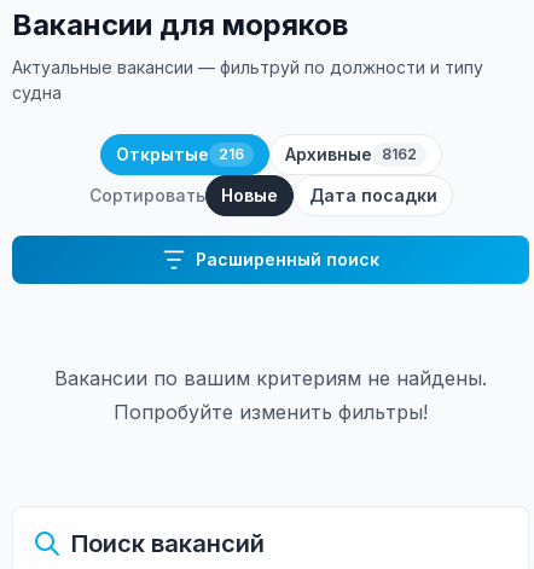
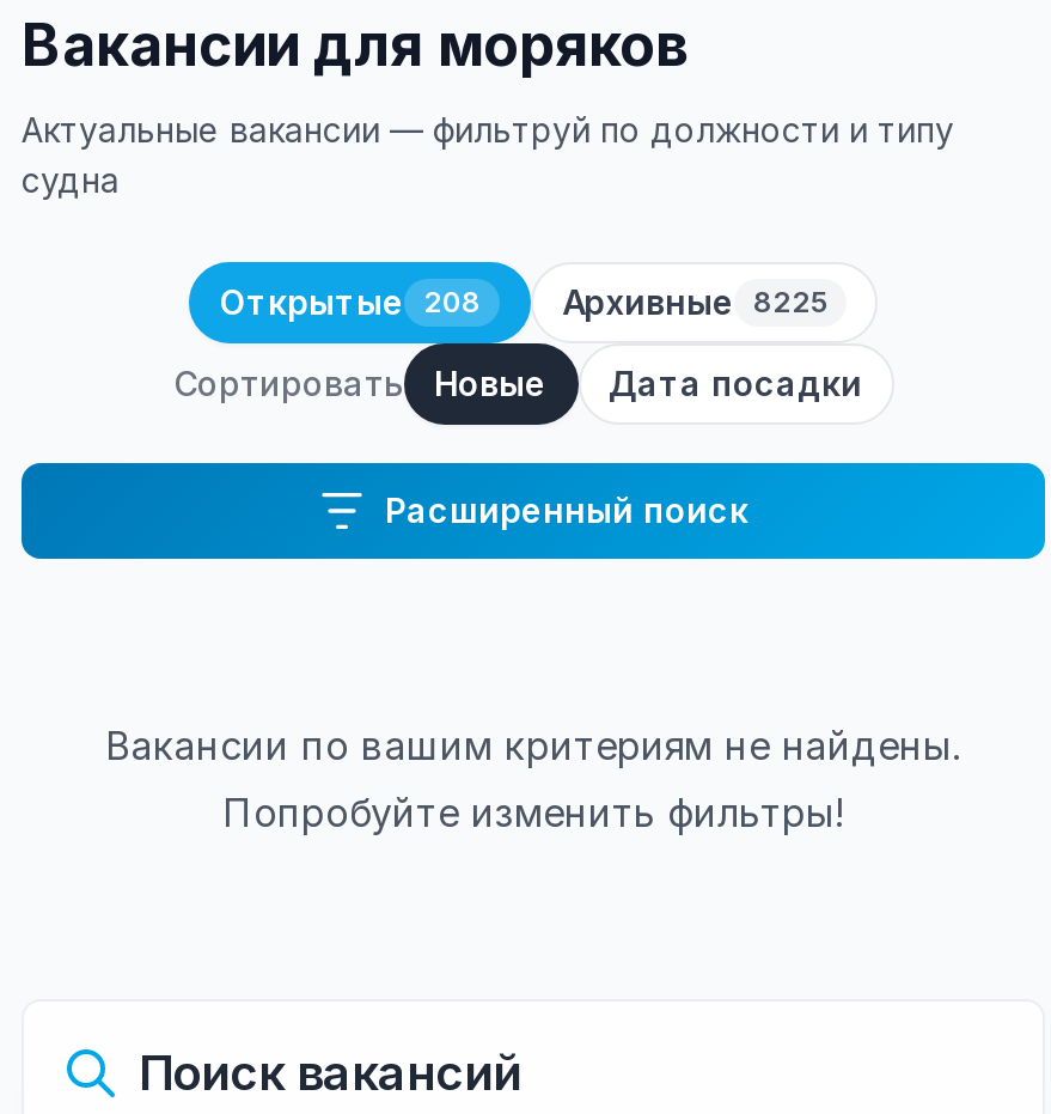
[115,144,243,164] Открытые 216 -> [220,281,481,322] Открытые 208
[285,144,416,164] Архивные 8162 -> [562,281,827,322] Архивные 8225

